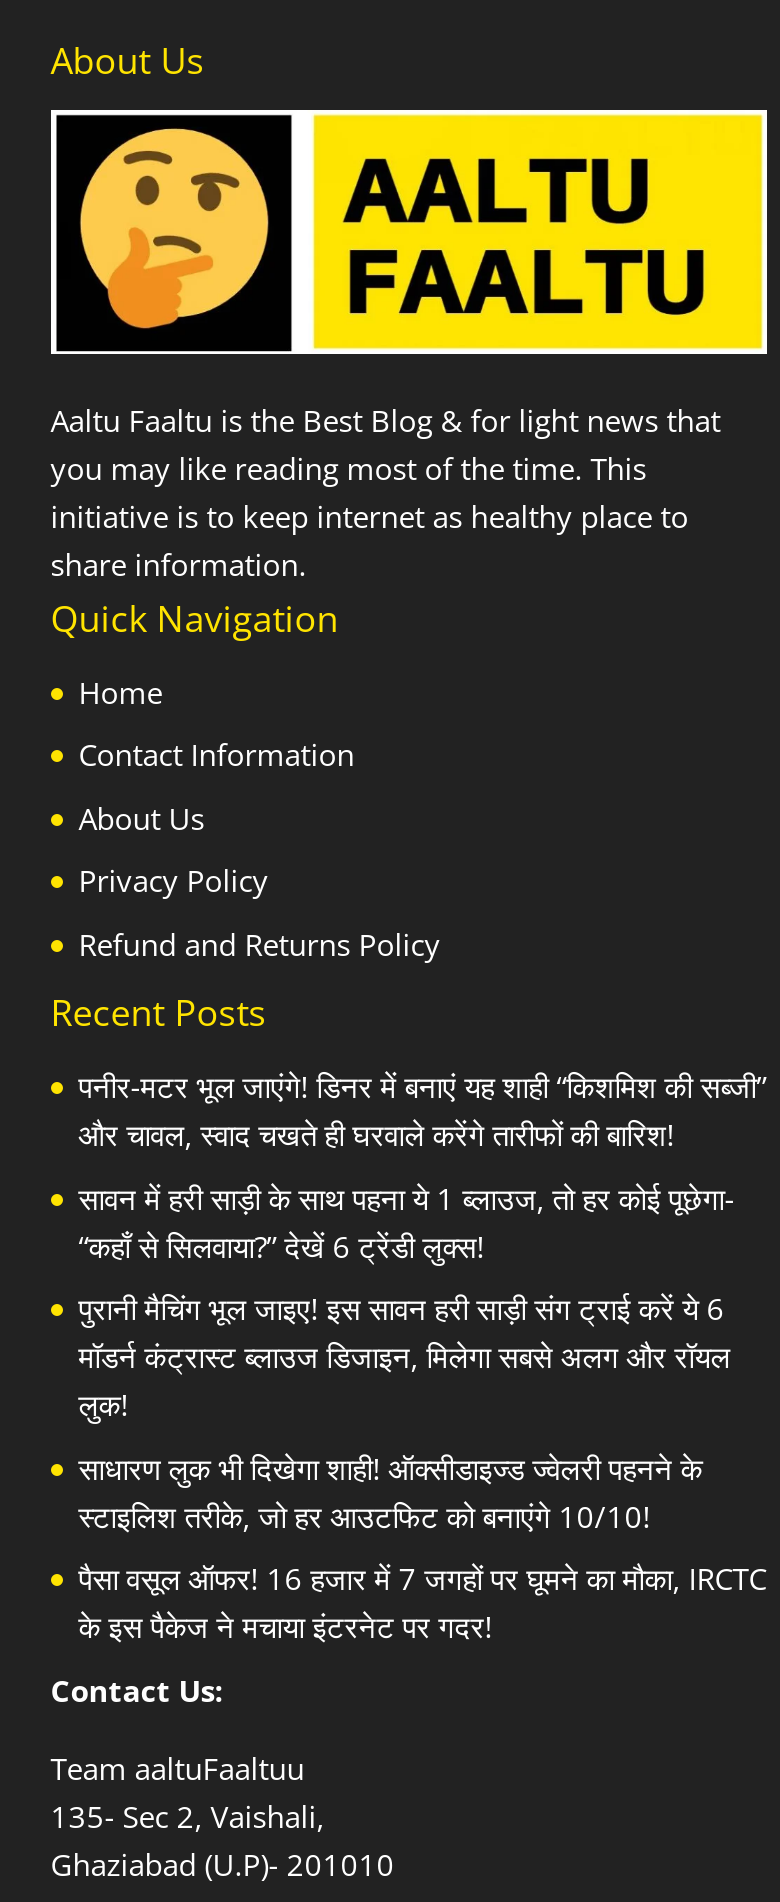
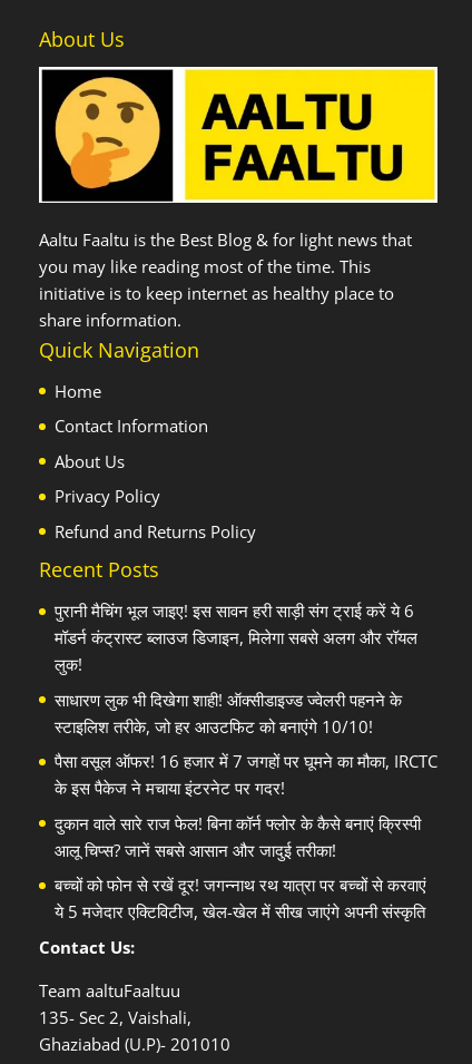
[79,1066,767,1265] पनीर-मटर भूल जाएंगे! डिनर में बनाएं यह शाही “किशमिश की सब्जी” | और चावल, स्वाद चखते ही घरवाले करेंगे तारीफों की बारिश! | सावन में हरी साड़ी के साथ पहना ये 1 ब्लाउज, तो हर कोई पूछेगा- | “कहाँ से सिलवाया?” देखें 6 ट्रेंडी लुक्स! -> none
moved [79,1288,767,1646] -> [54,599,437,799]: पुरानी मैचिंग भूल जाइए! इस सावन हरी साड़ी संग ट्राई करें ये 6 | मॉडर्न कंट्रास्ट ब्लाउज डिजाइन, मिलेगा सबसे अलग और रॉयल | लुक! | साधारण लुक भी दिखेगा शाही! ऑक्सीडाइज्ड ज्वेलरी पहनने के | स्टाइलिश तरीके, जो हर आउटफिट को बनाएंगे 10/10! | पैसा वसूल ऑफर! 16 हजार में 7 जगहों पर घूमने का मौका, IRCTC | के इस पैकेज ने मचाया इंटरनेट पर गदर!
none -> [54,812,426,923] दुकान वाले सारे राज फेल! बिना कॉर्न फ्लोर के कैसे बनाएं क्रिस्पी | आलू चिप्स? जानें सबसे आसान और जादुई तरीका! | बच्चों को फोन से रखें दूर! जगन्नाथ रथ यात्रा पर बच्चों से करवाएं | ये 5 मजेदार एक्टिविटीज, खेल-खेल में सीख जाएंगे अपनी संस्कृति

